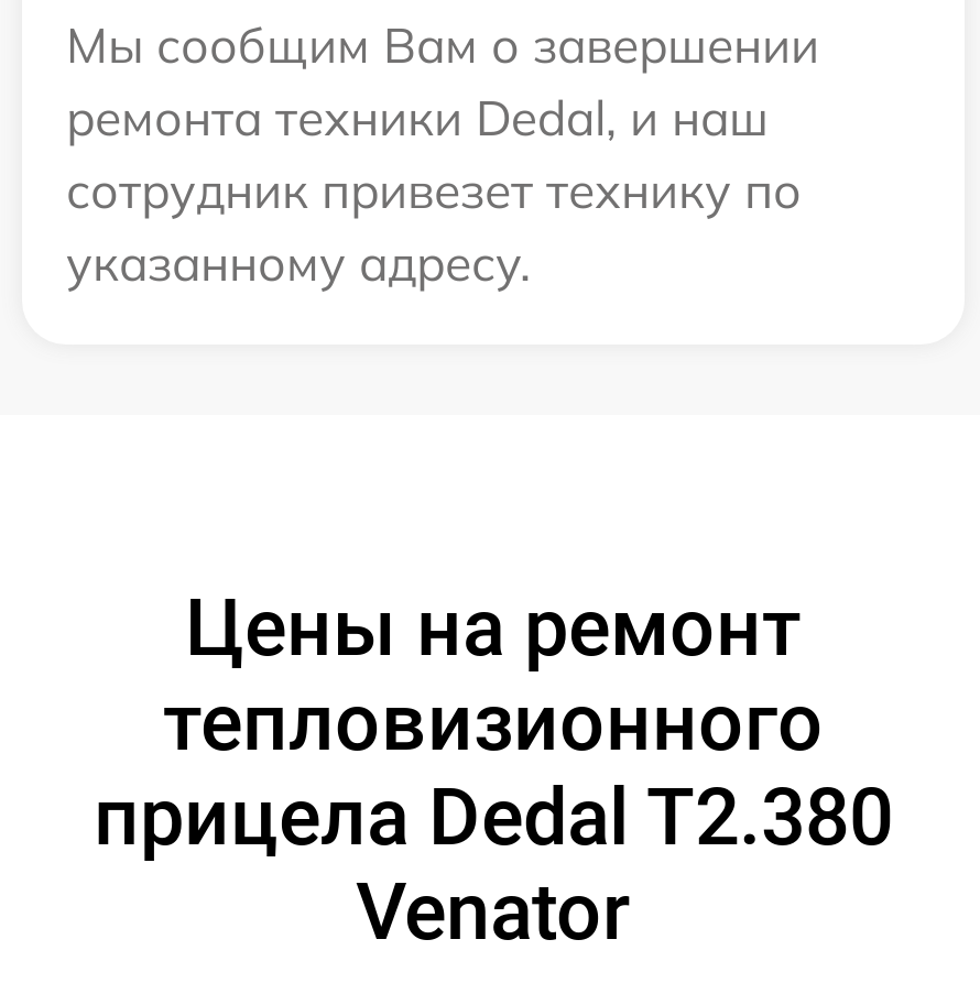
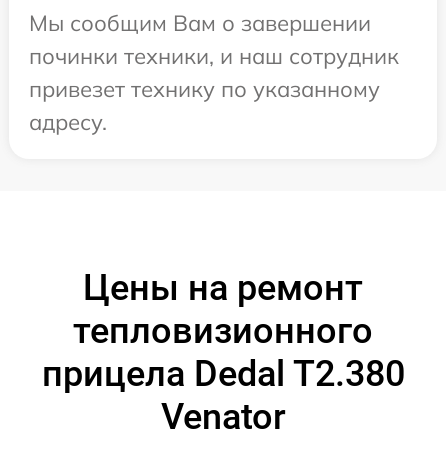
[66,87,802,294] ремонта техники Dedal, и наш | сотрудник привезет технику по | указанному адресу. -> [29,42,399,136] починки техники, и наш сотрудник | привезет технику по указанному | адресу.

